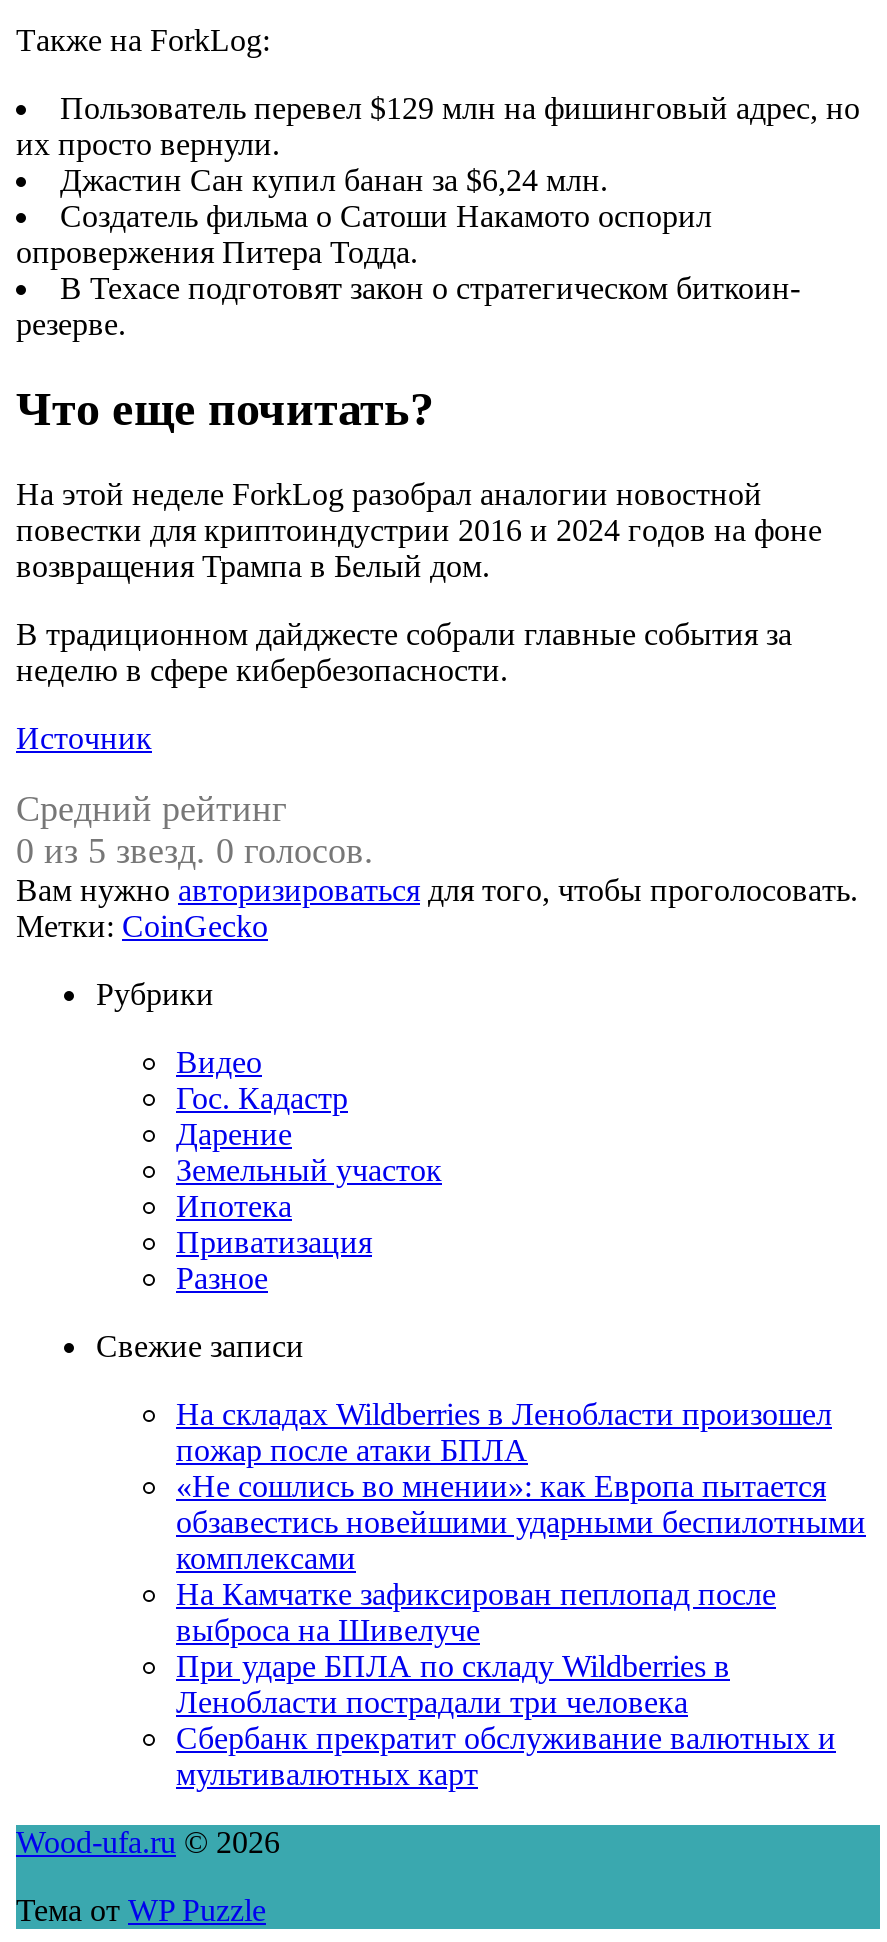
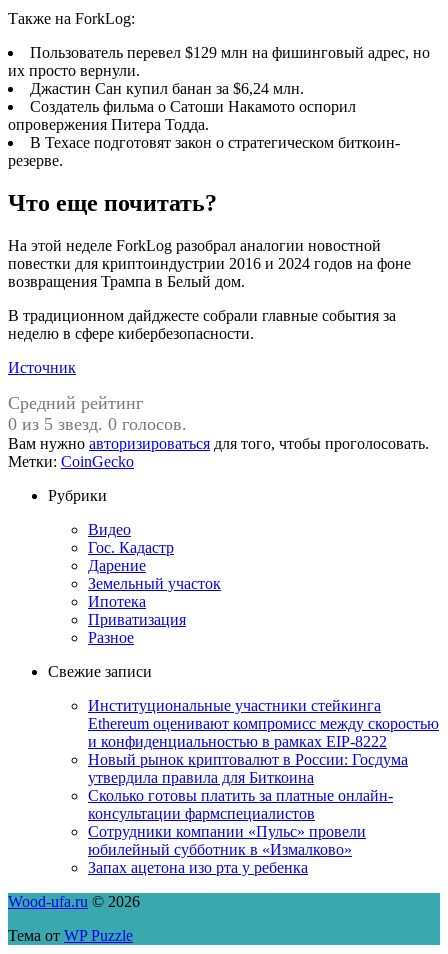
[176,1396,866,1790] На складах Wildberries в Ленобласти произошел | пожар после атаки БПЛА | «Не сошлись во мнении»: как Европа пытается | обзавестись новейшими ударными беспилотными | комплексами | На Камчатке зафиксирован пеплопад после | выброса на Шивелуче | При ударе БПЛА по складу Wildberries в | Ленобласти пострадали три человека | Сбербанк прекратит обслуживание валютных и | мультивалютных карт -> [88,697,439,876] Институциональные участники стейкинга | Ethereum оценивают компромисс между скоростью | и конфиденциальностью в рамках EIP-8222 | Новый рынок криптовалют в России: Госдума | утвердила правила для Биткоина | Сколько готовы платить за платные онлайн- | консультации фармспециалистов | Сотрудники компании «Пульс» провели | юбилейный субботник в «Измалково» | Запах ацетона изо рта у ребенка

